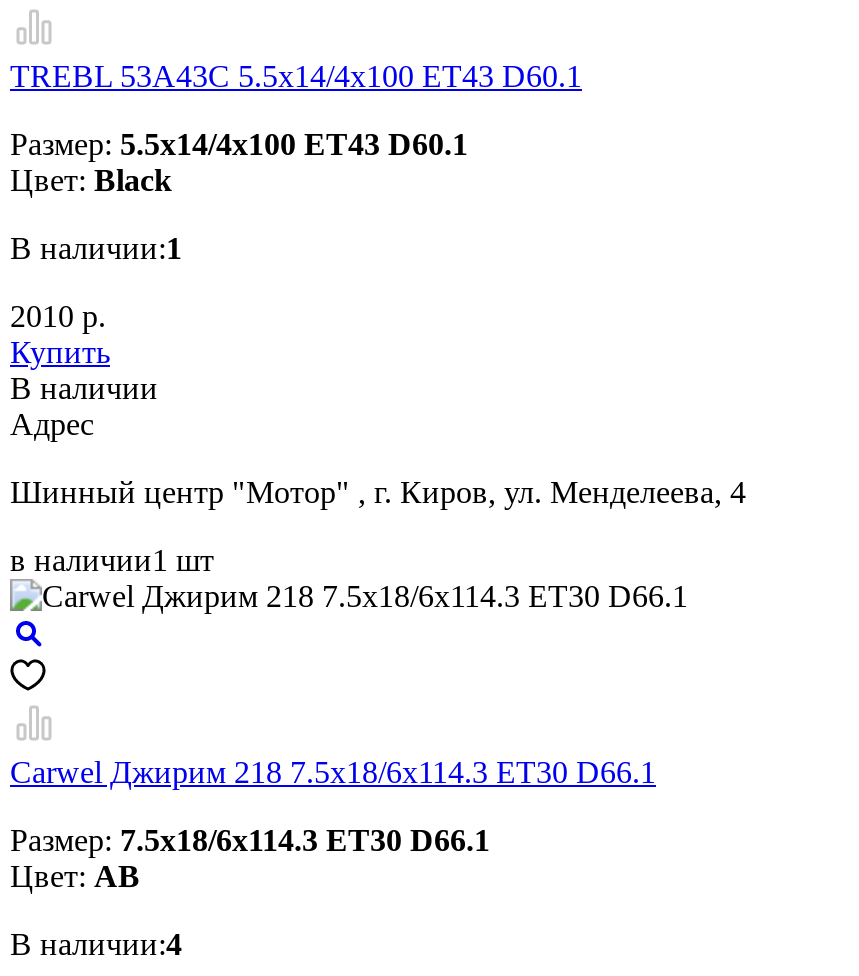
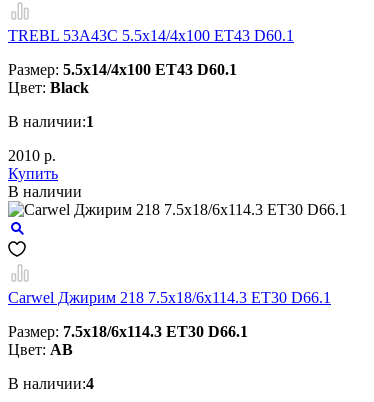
[10,407,746,577] Aдрес | Шинный центр "Мотор" , г. Киров, ул. Менделеева, 4 | в наличии1 шт -> none

